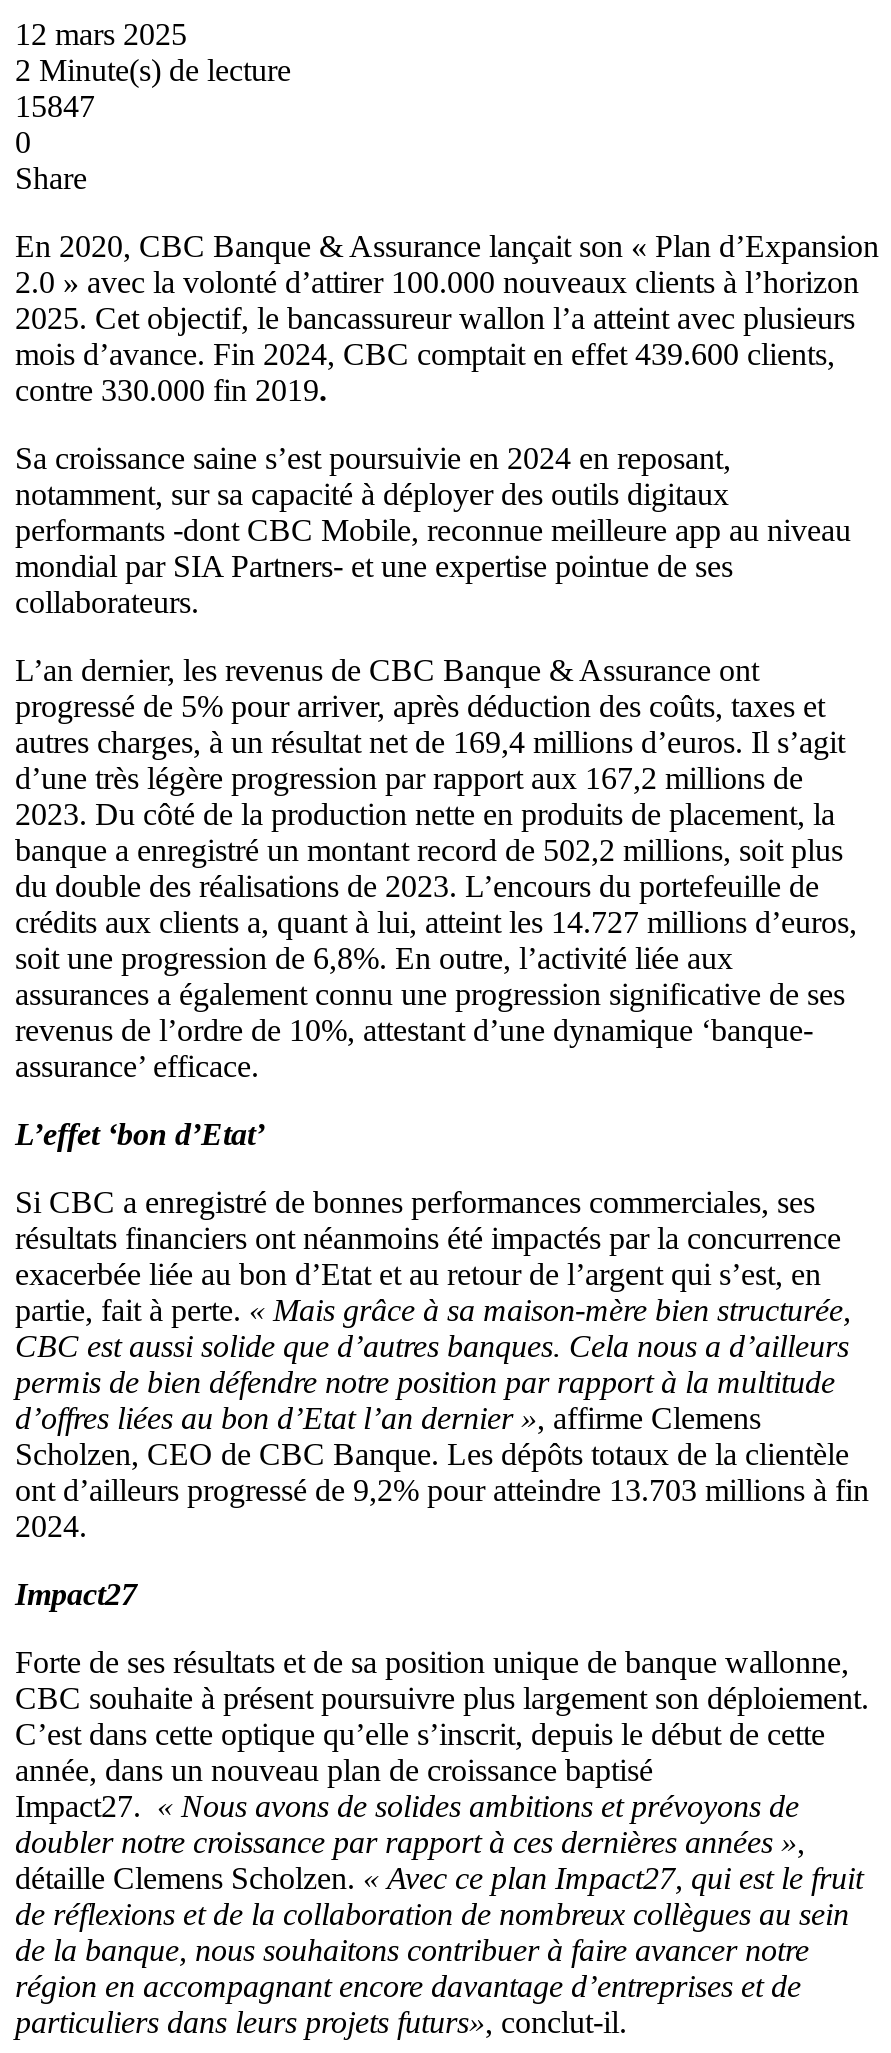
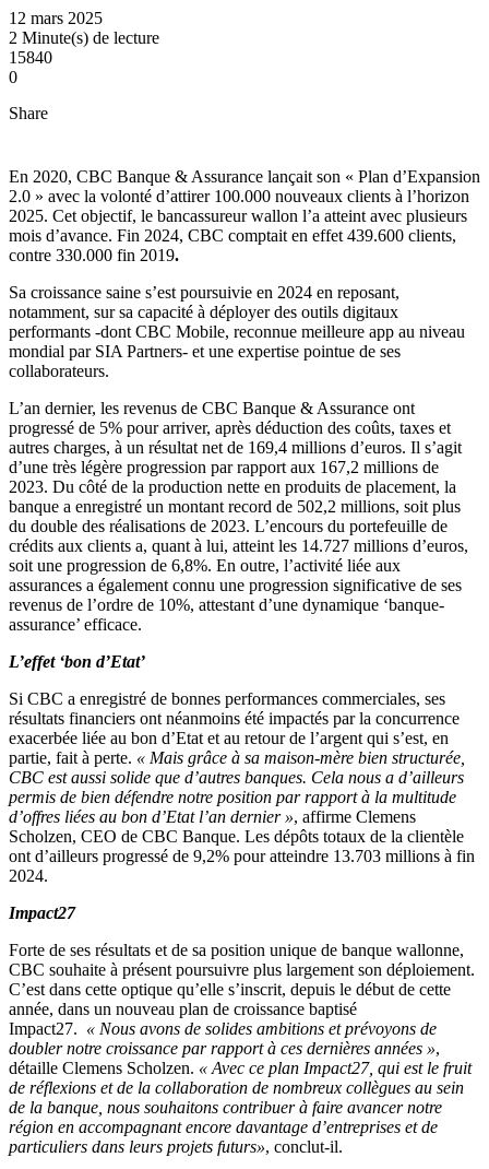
[15,89,95,123] 15847 -> [9,49,52,67] 15840

